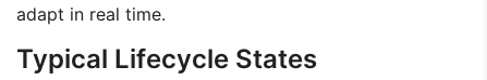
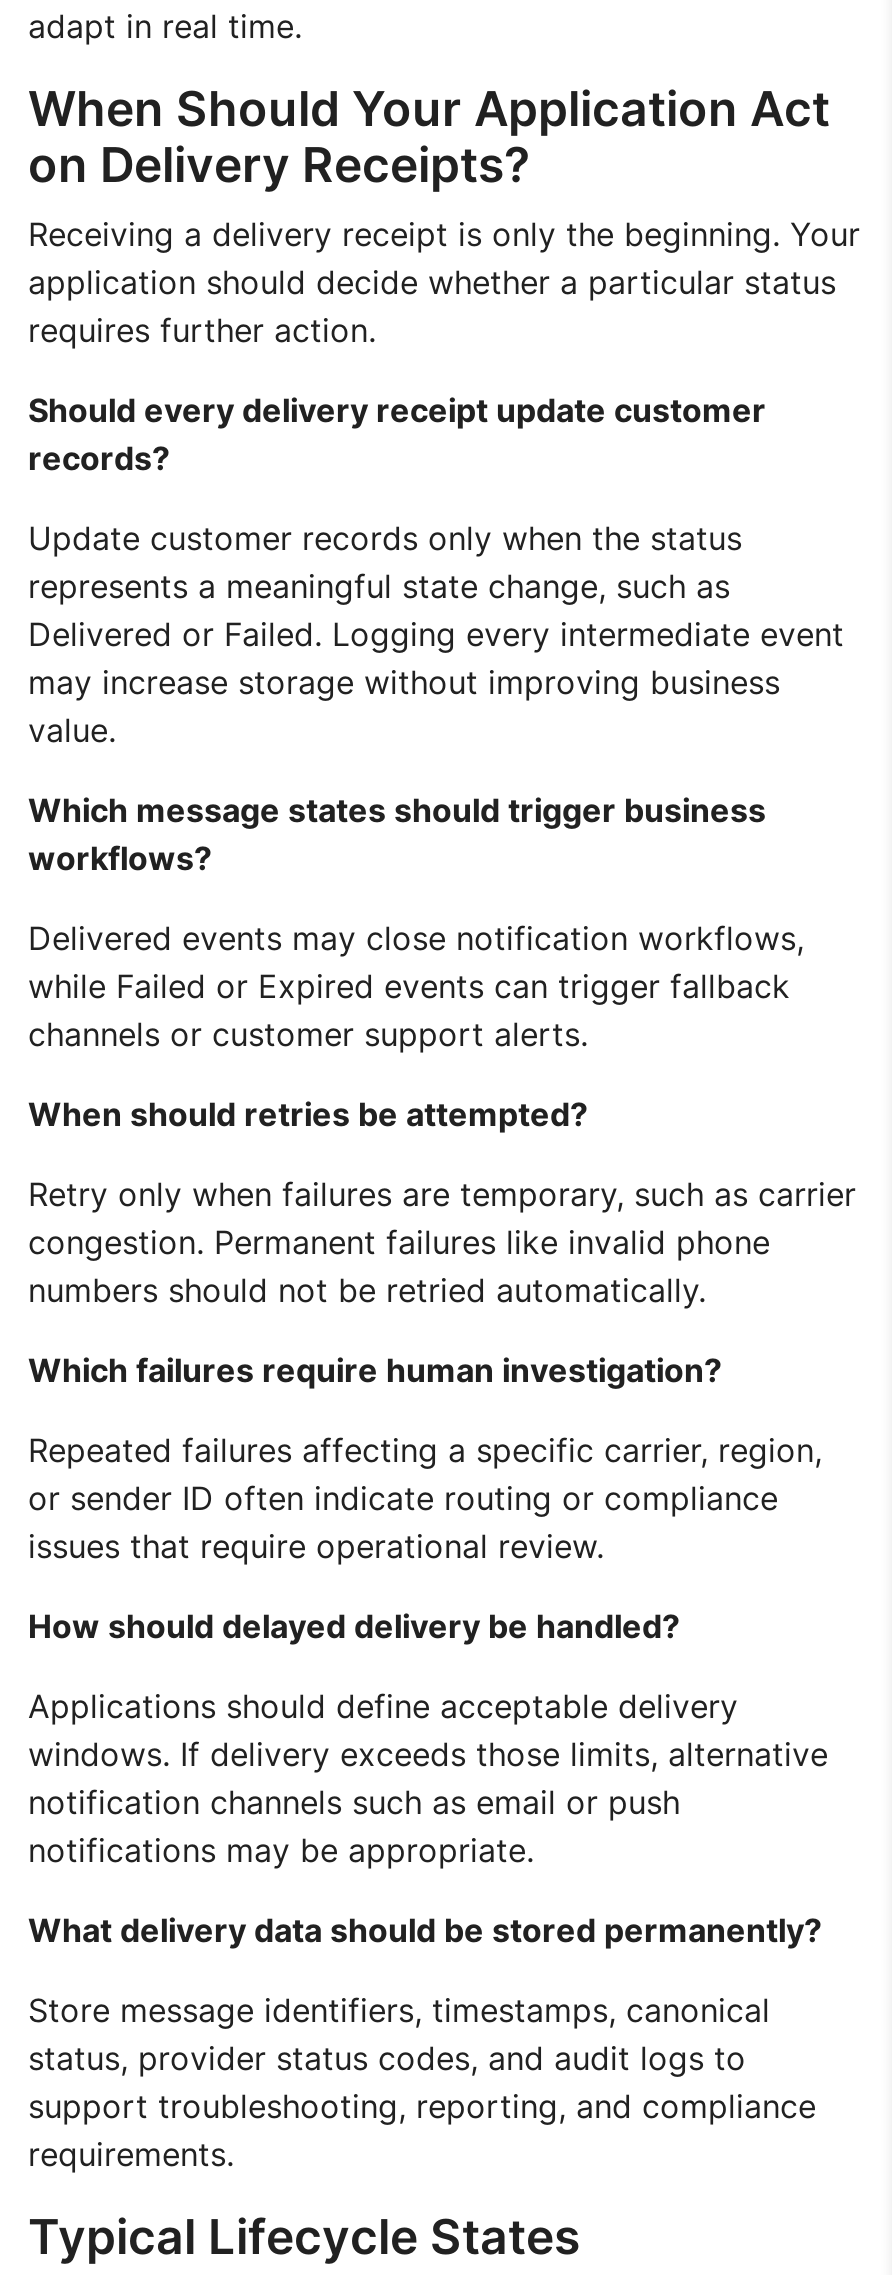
none -> [28,79,860,2173] When Should Your Application Act | on Delivery Receipts? | Receiving a delivery receipt is only the beginning. Your | application should decide whether a particular status | requires further action. | Should every delivery receipt update customer | records? | Update customer records only when the status | represents a meaningful state change, such as | Delivered or Failed. Logging every intermediate event | may increase storage without improving business | value. | Which message states should trigger business | workflows? | Delivered events may close notification workflows, | while Failed or Expired events can trigger fallback | channels or customer support alerts. | When should retries be attempted? | Retry only when failures are temporary, such as carrier | congestion. Permanent failures like invalid phone | numbers should not be retried automatically. | Which failures require human investigation? | Repeated failures affecting a specific carrier, region, | or sender ID often indicate routing or compliance | issues that require operational review. | How should delayed delivery be handled? | Applications should define acceptable delivery | windows. If delivery exceeds those limits, alternative | notification channels such as email or push | notifications may be appropriate. | What delivery data should be stored permanently? | Store message identifiers, timestamps, canonical | status, provider status codes, and audit logs to | support troubleshooting, reporting, and compliance | requirements.

